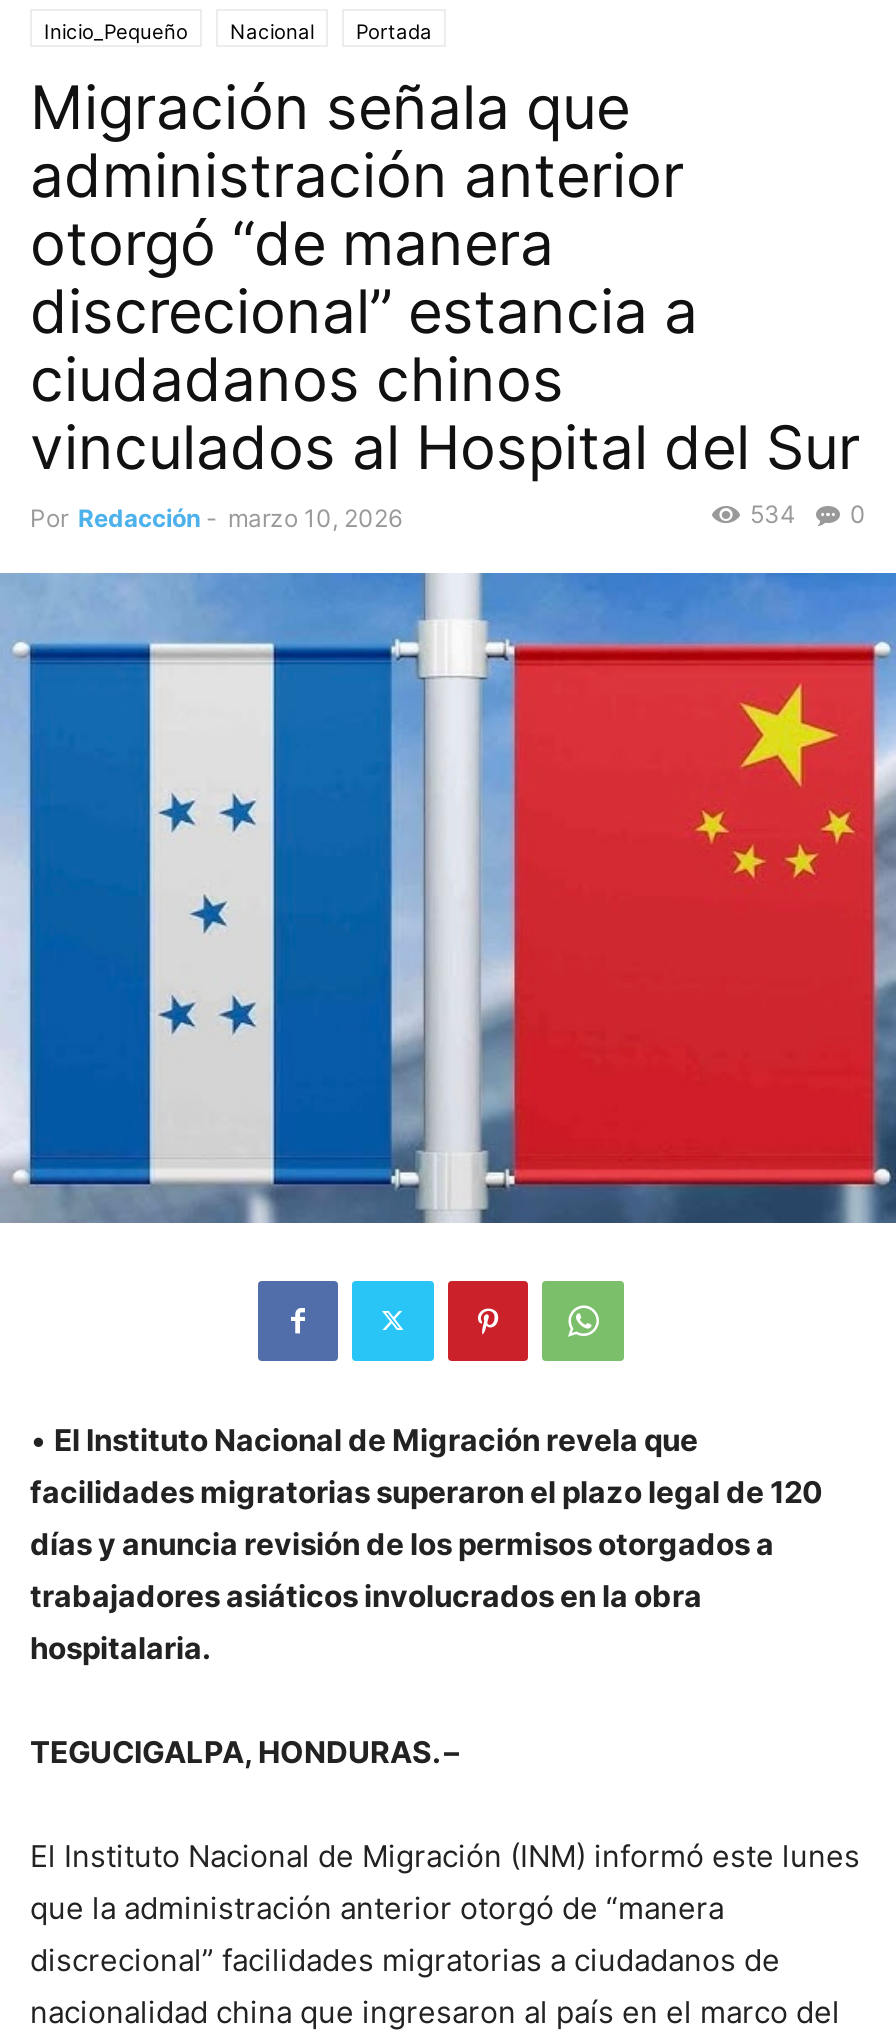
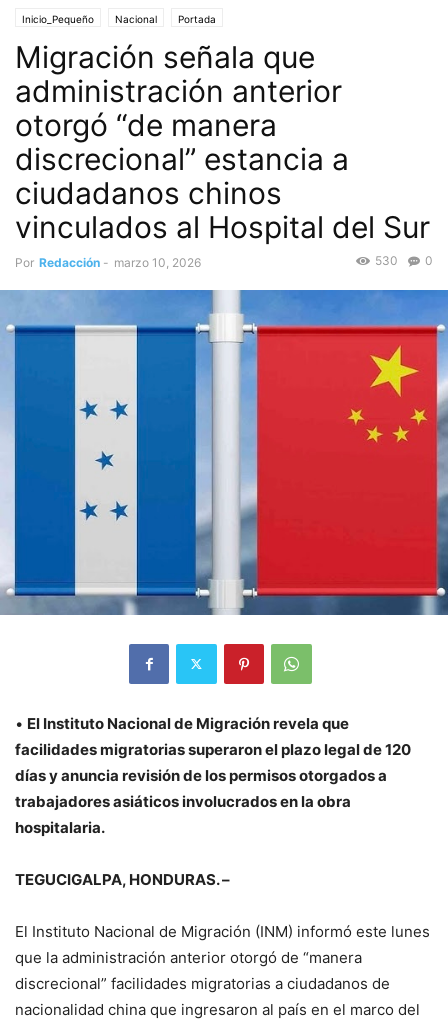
[750,499,866,529] 534 0 -> [375,253,433,268] 530 0

